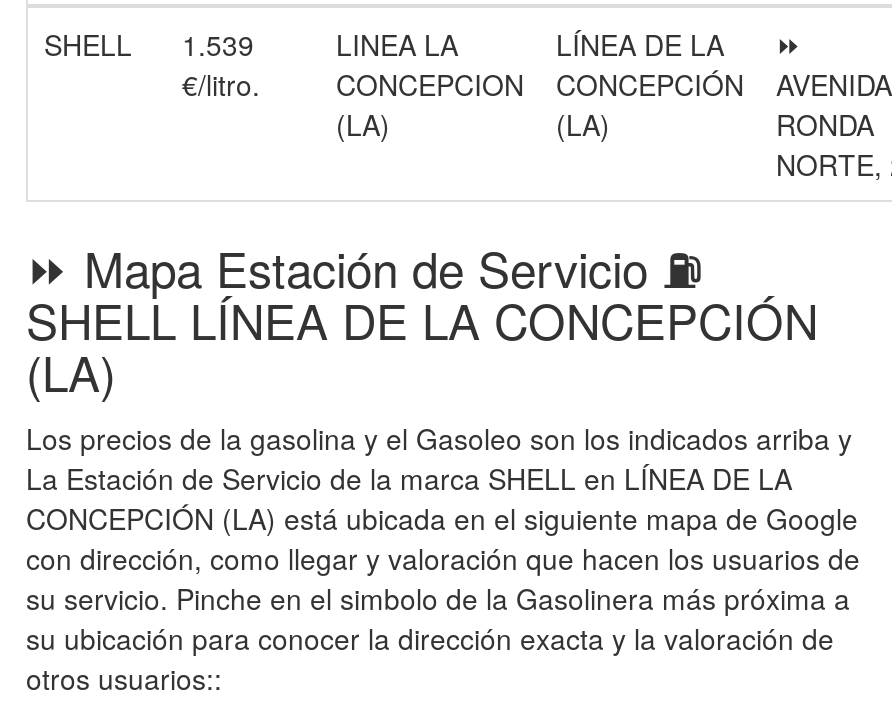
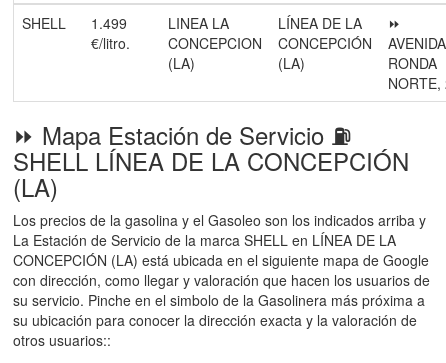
[44,24,254,64] SHELL 1.539 -> [22,13,127,33] SHELL 1.499

